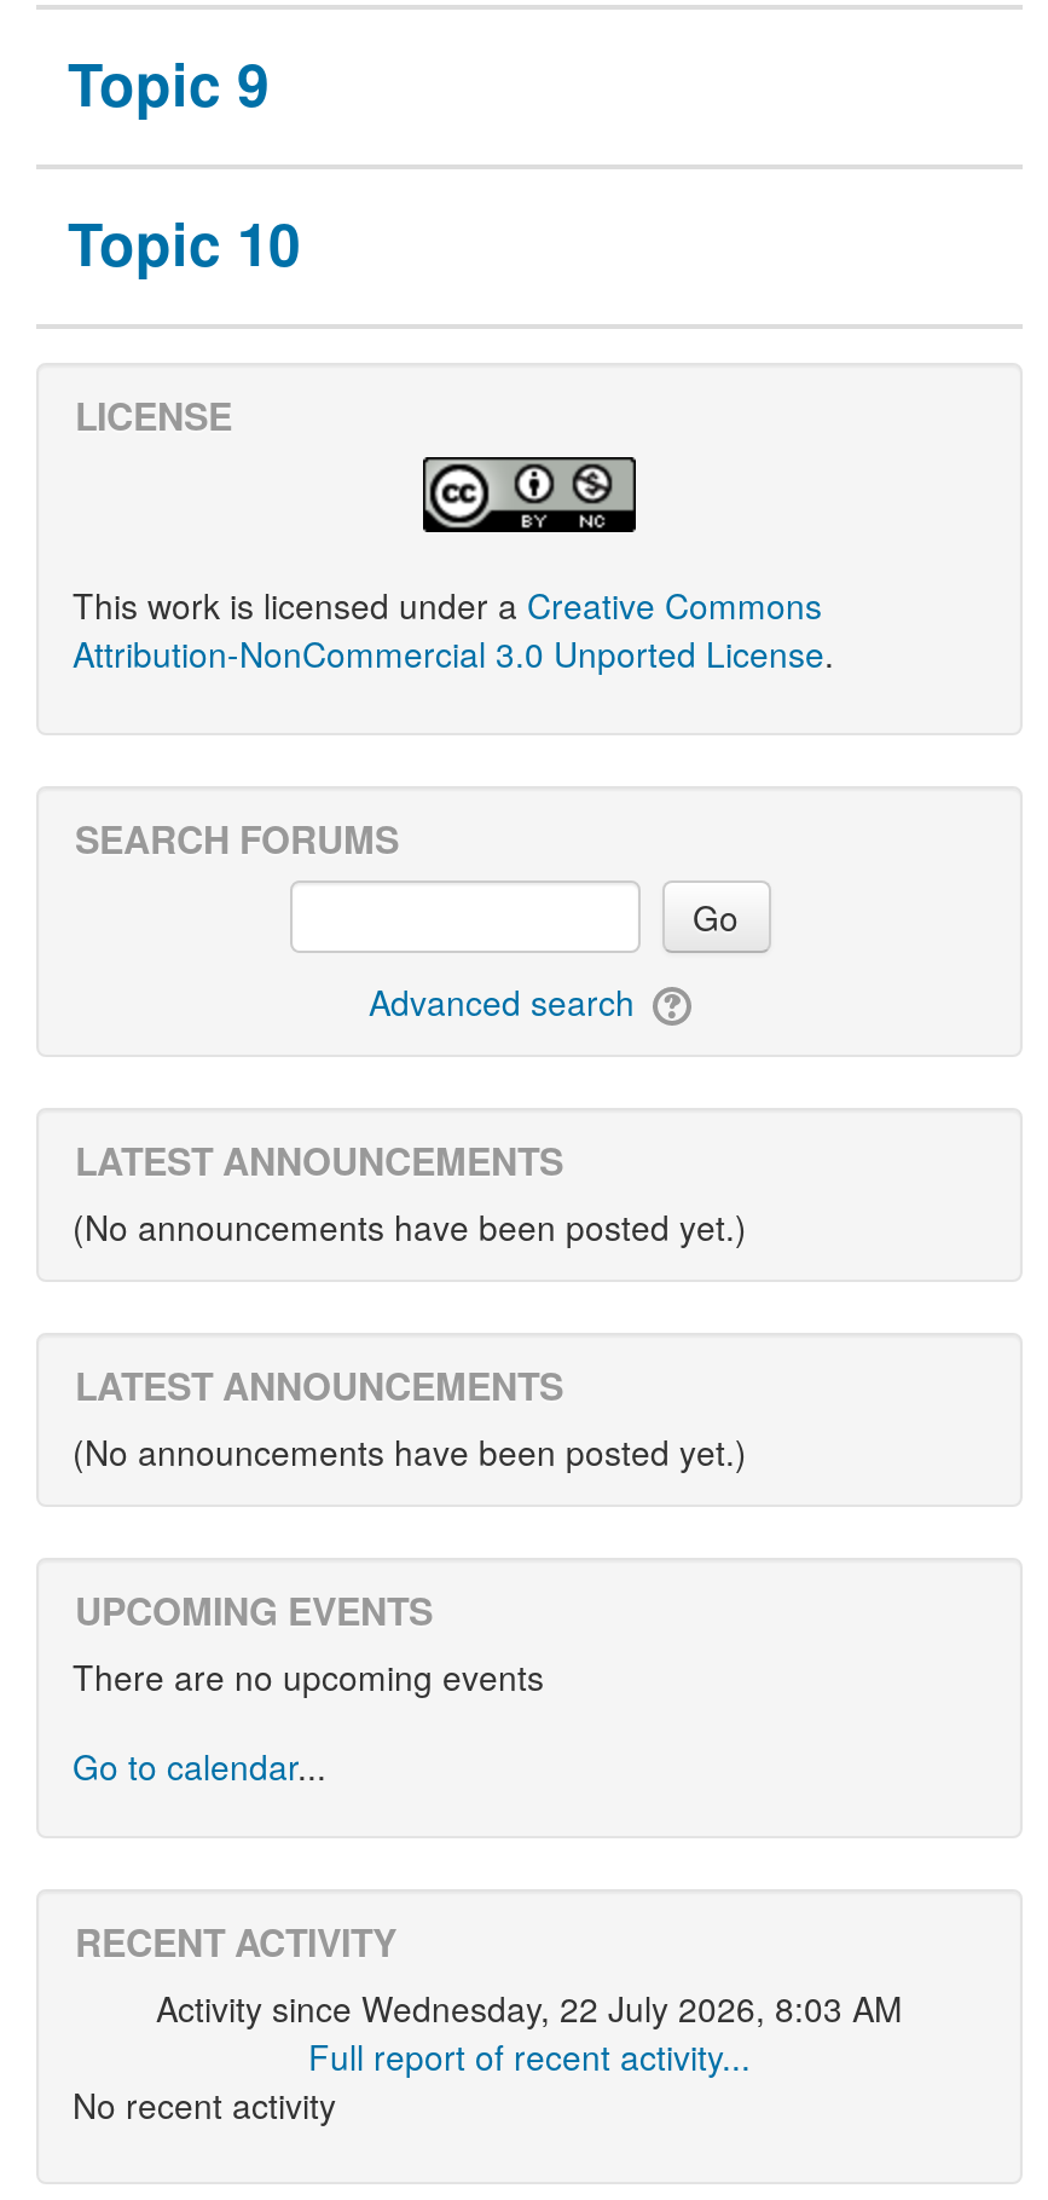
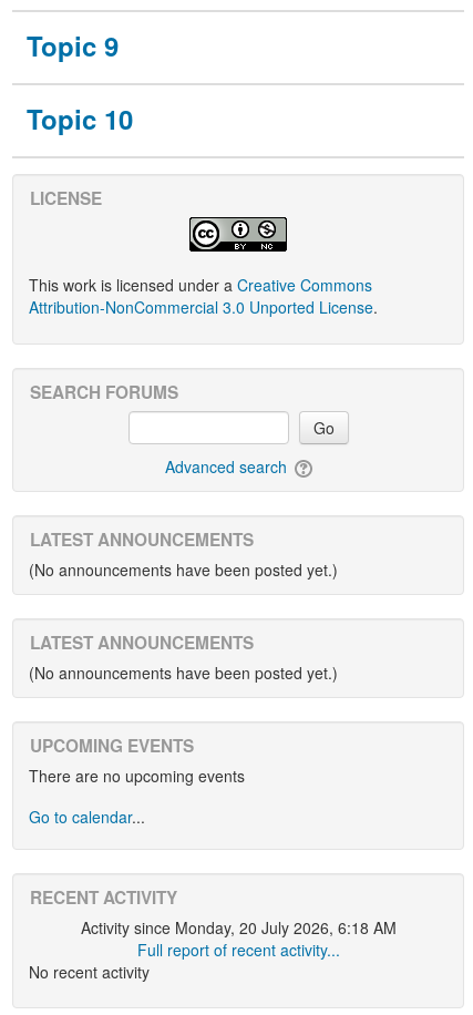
[156,1983,903,2032] Activity since Wednesday, 22 July 2026, 8:03 AM -> [80,916,396,938] Activity since Monday, 20 July 2026, 6:18 AM

